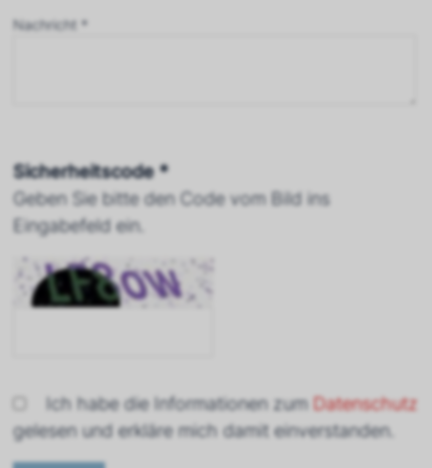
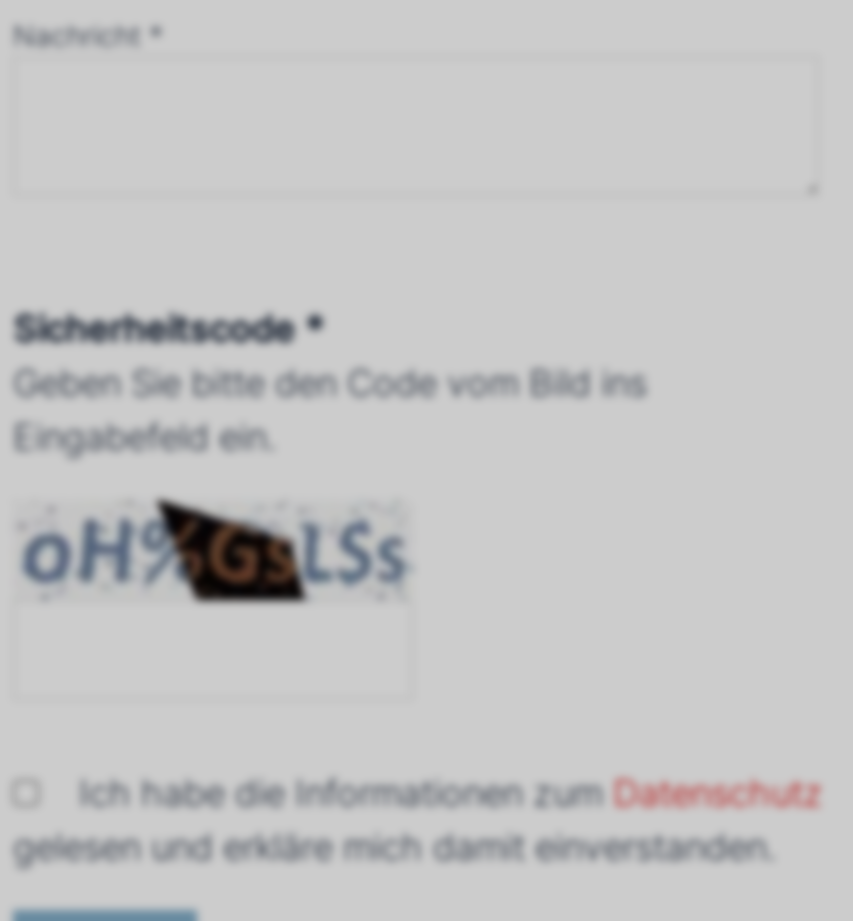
[18,257,208,310] [image] -> [19,498,405,606] [image]

